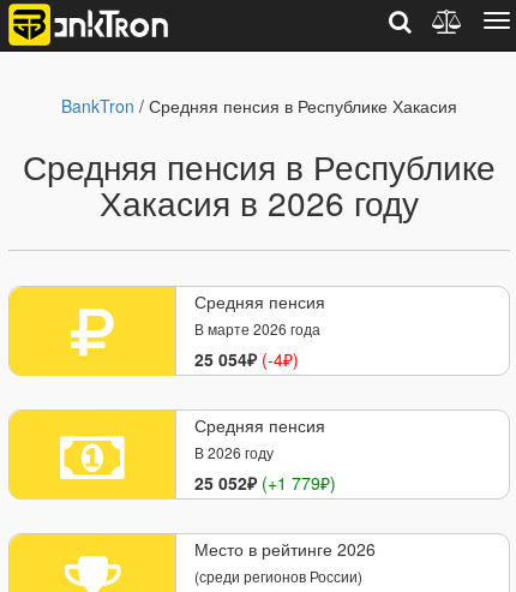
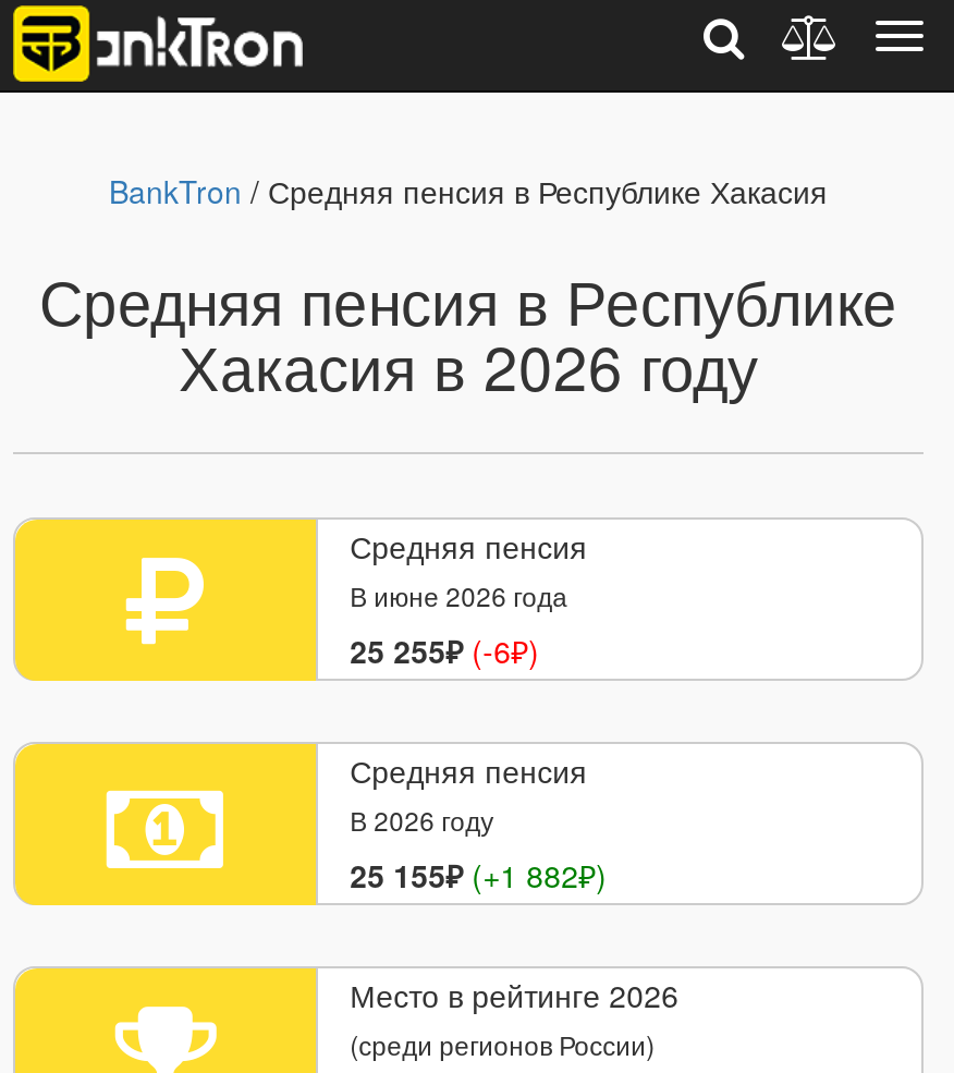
[194,318,320,339] В марте 2026 года -> [350,576,568,613] В июне 2026 года
[194,347,298,371] 25 054₽ (-4₽) -> [350,629,540,672] 25 255₽ (-6₽)
[194,471,336,495] 25 052₽ (+1 779₽) -> [350,853,607,897] 25 155₽ (+1 882₽)

